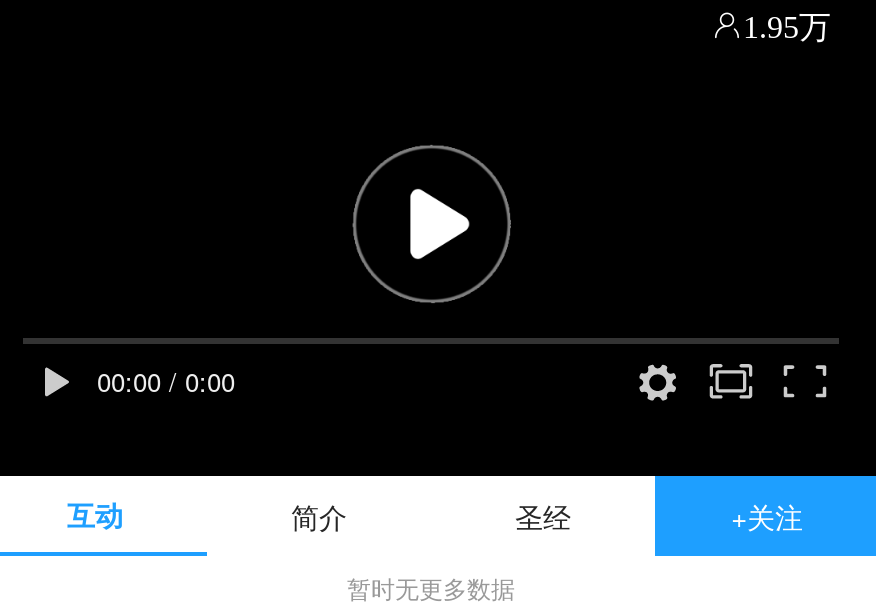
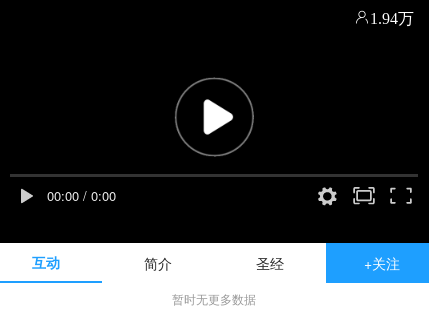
[743,9,831,41] 1.95万 -> [370,10,414,26] 1.94万

